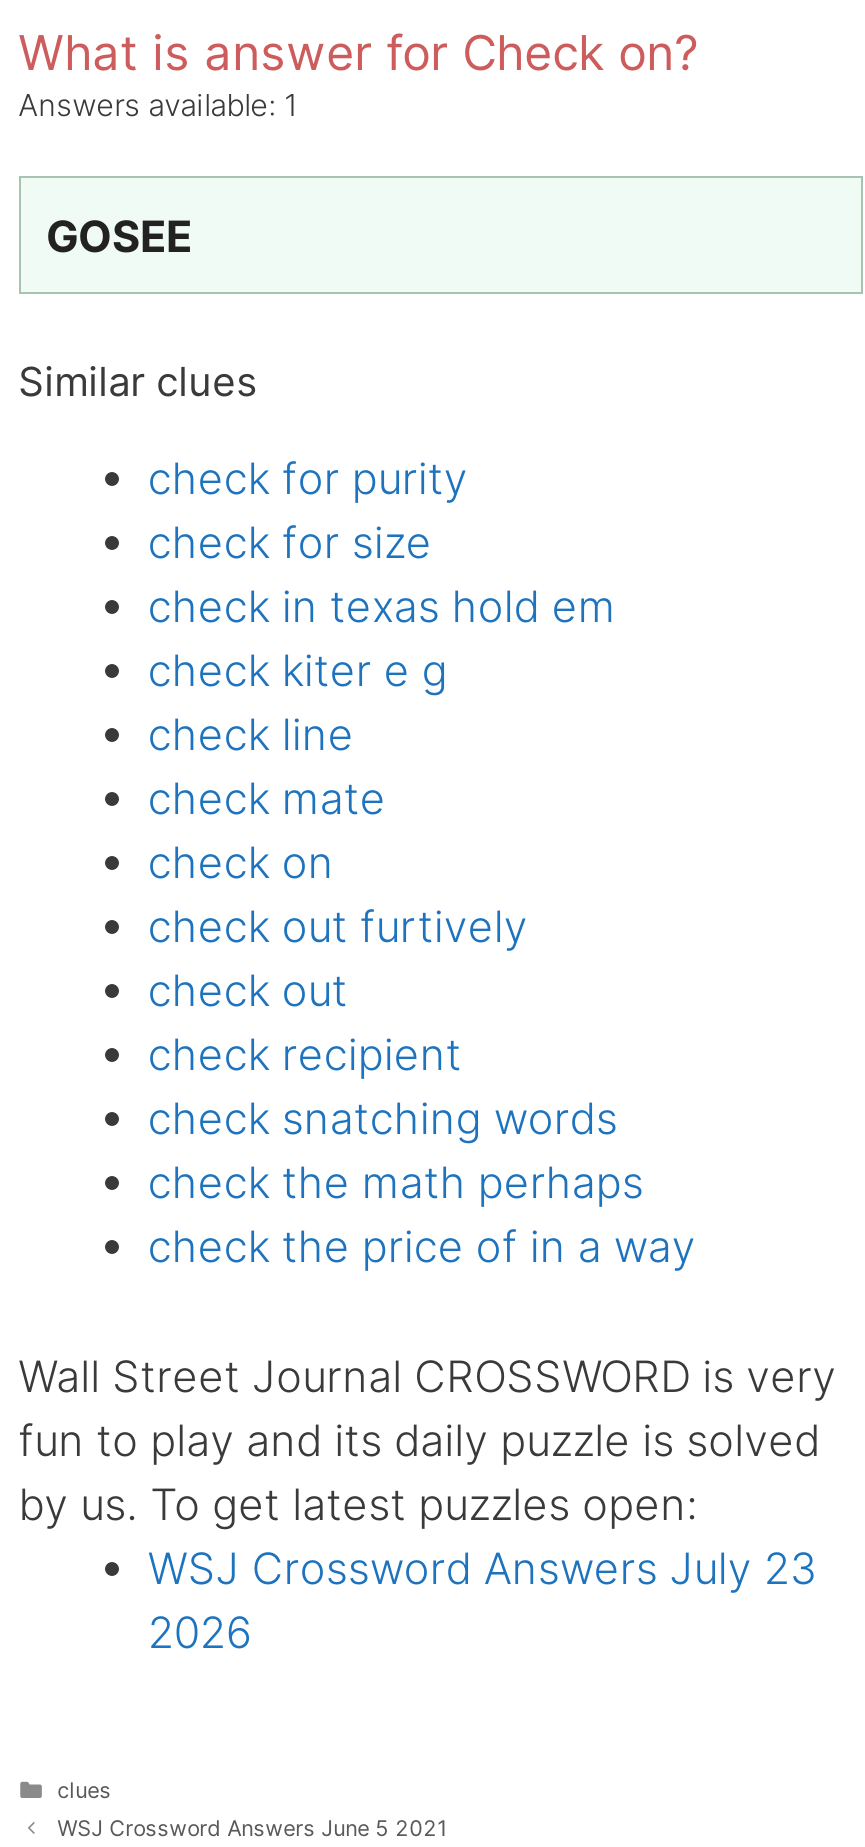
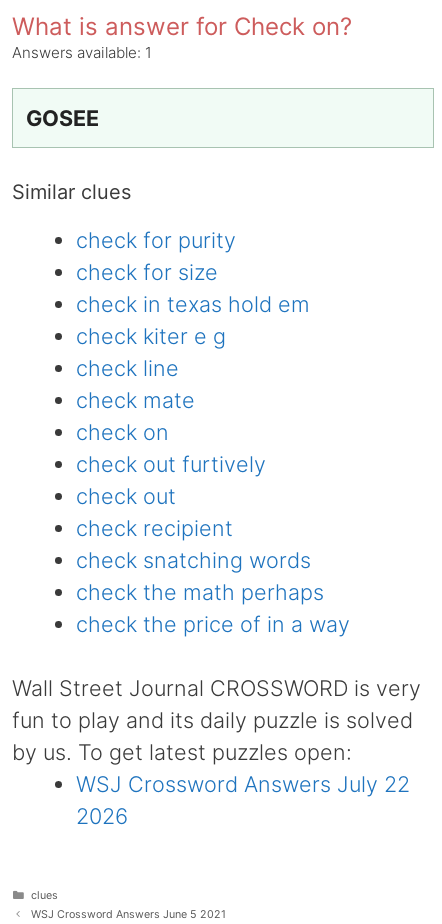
[148,1542,818,1594] WSJ Crossword Answers July 23 -> [76,771,410,797] WSJ Crossword Answers July 22

